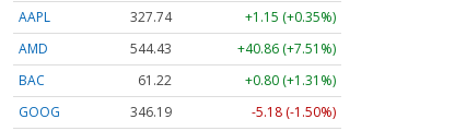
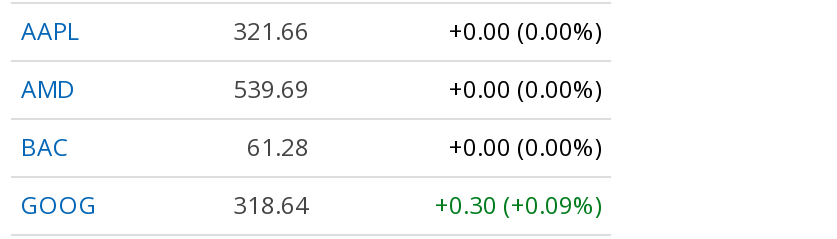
[130,8,172,27] 327.74 -> [233,15,309,49] 321.66
[245,8,336,27] +1.15 (+0.35%) -> [449,15,601,49] +0.00 (0.00%)
[130,40,172,58] 544.43 -> [233,73,309,107] 539.69
[237,40,336,58] +40.86 (+7.51%) -> [449,73,601,107] +0.00 (0.00%)
[138,71,172,90] 61.22 -> [247,131,309,165] 61.28
[245,71,336,90] +0.80 (+1.31%) -> [449,131,601,165] +0.00 (0.00%)
[130,103,172,122] 346.19 -> [233,189,309,223] 318.64
[252,103,336,122] -5.18 (-1.50%) -> [435,189,601,223] +0.30 (+0.09%)

